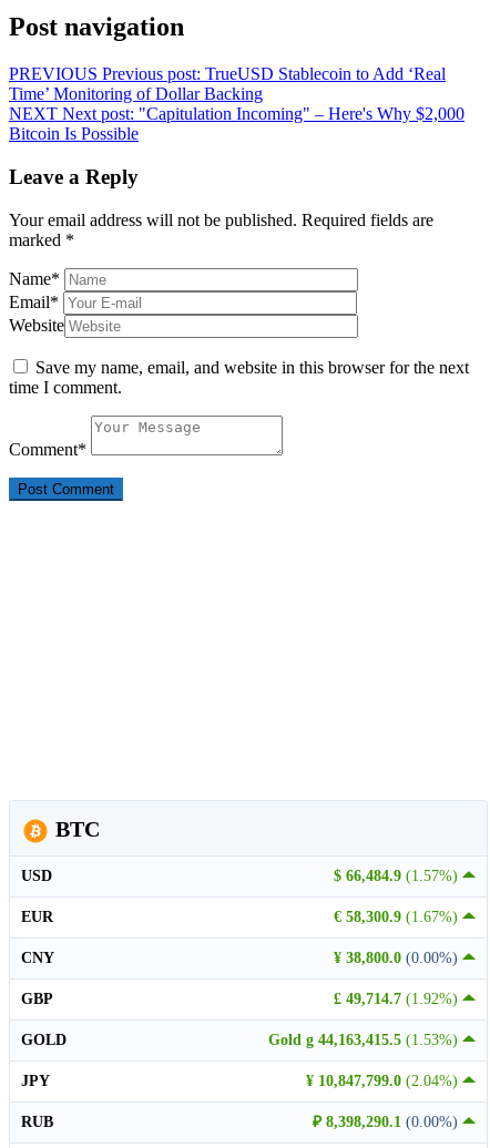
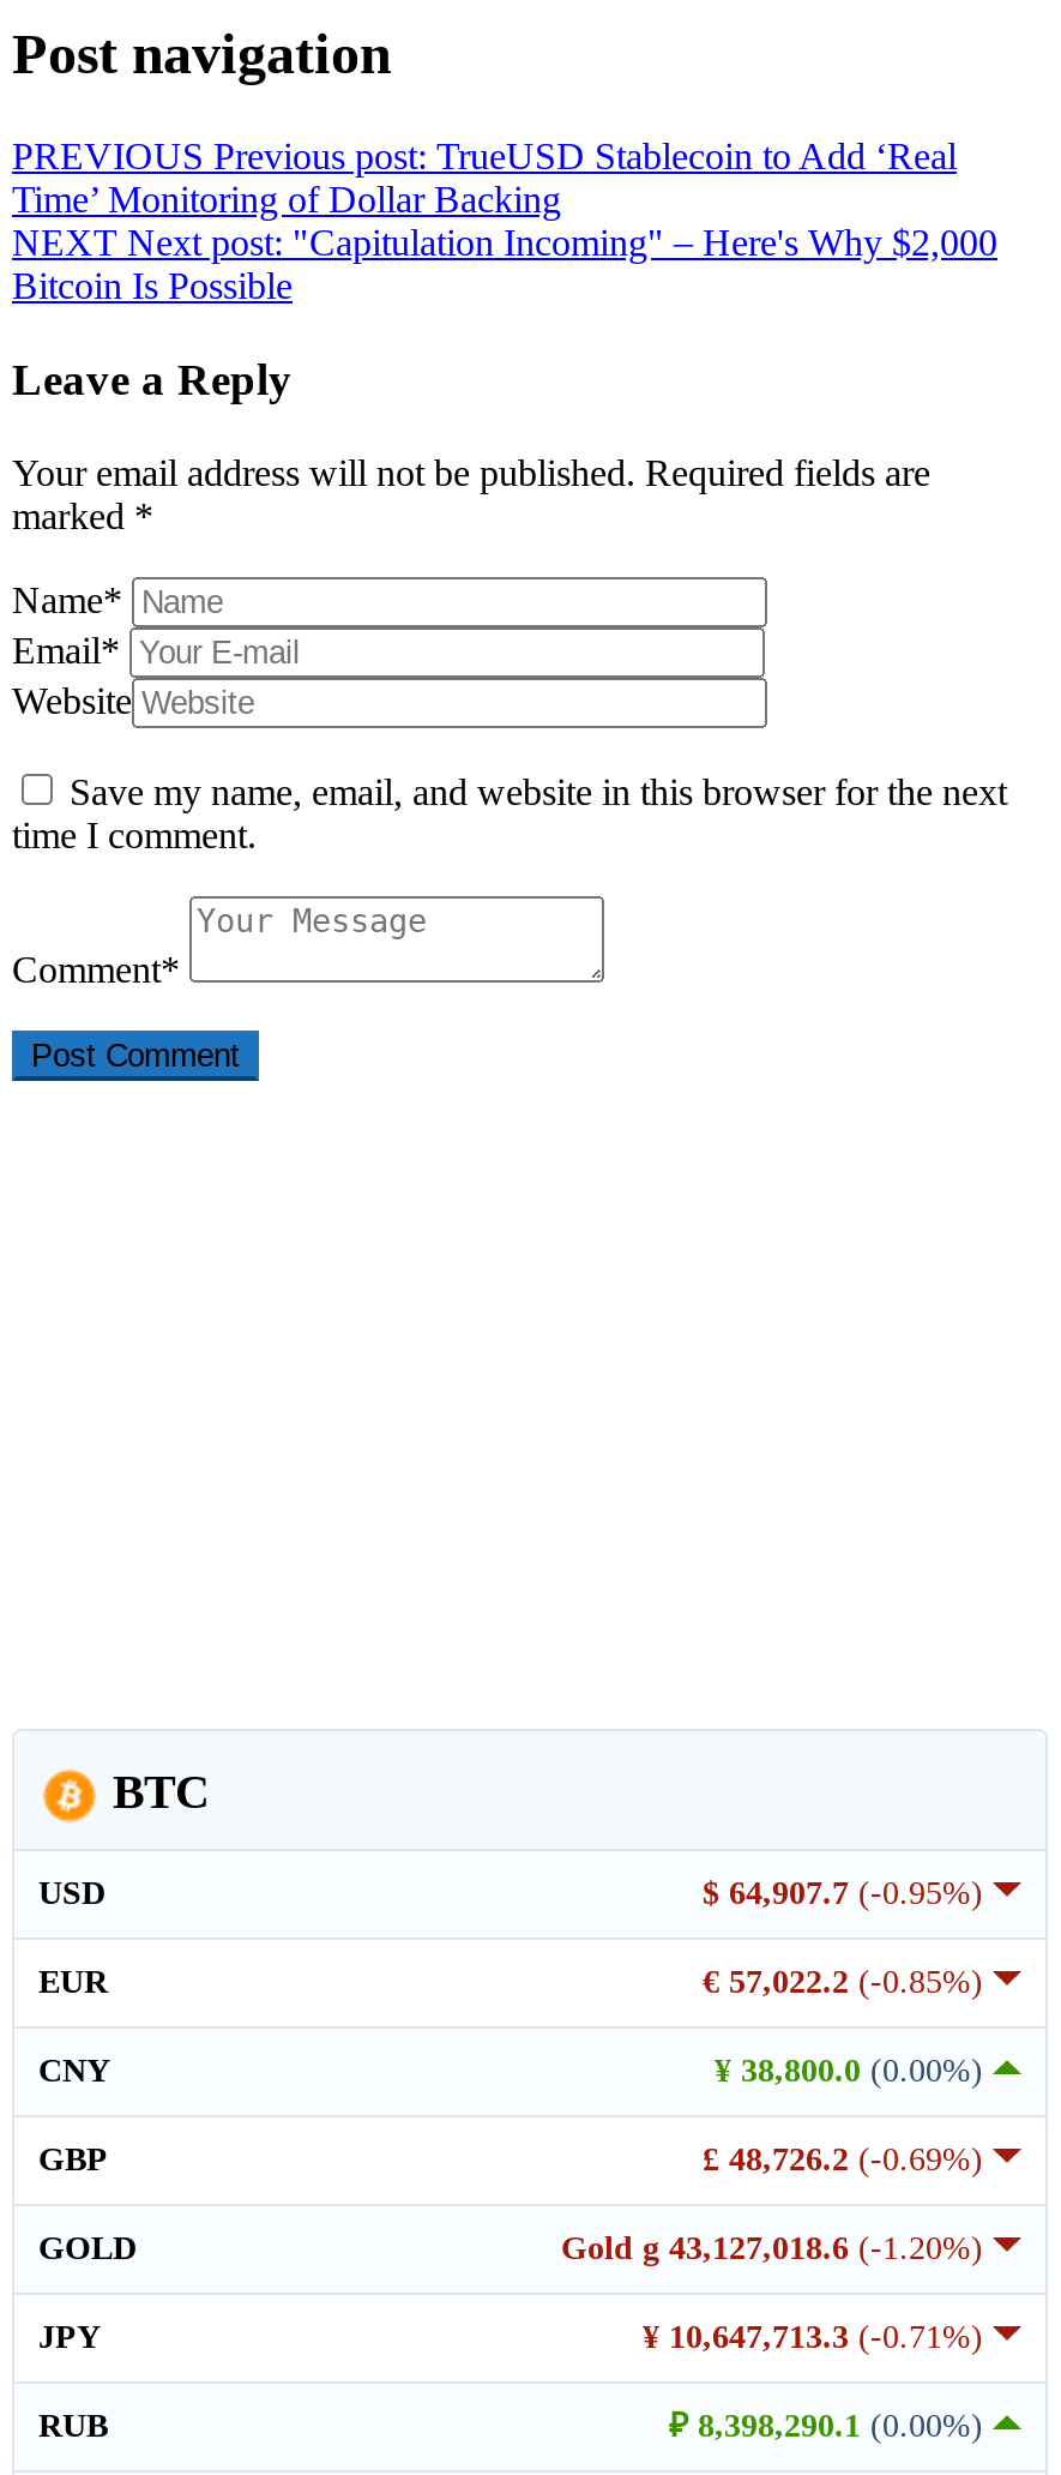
[334,867,462,884] $ 66,484.9 (1.57%) -> [703,1874,993,1910] $ 64,907.7 (-0.95%)
[334,908,462,925] € 58,300.9 (1.67%) -> [703,1963,993,1999] € 57,022.2 (-0.85%)
[334,990,462,1007] £ 49,714.7 (1.92%) -> [703,2141,993,2177] £ 48,726.2 (-0.69%)
[268,1031,462,1048] Gold g 44,163,415.5 (1.53%) -> [561,2229,993,2265] Gold g 43,127,018.6 (-1.20%)
[306,1072,462,1089] ¥ 10,847,799.0 (2.04%) -> [643,2318,993,2354] ¥ 10,647,713.3 (-0.71%)

